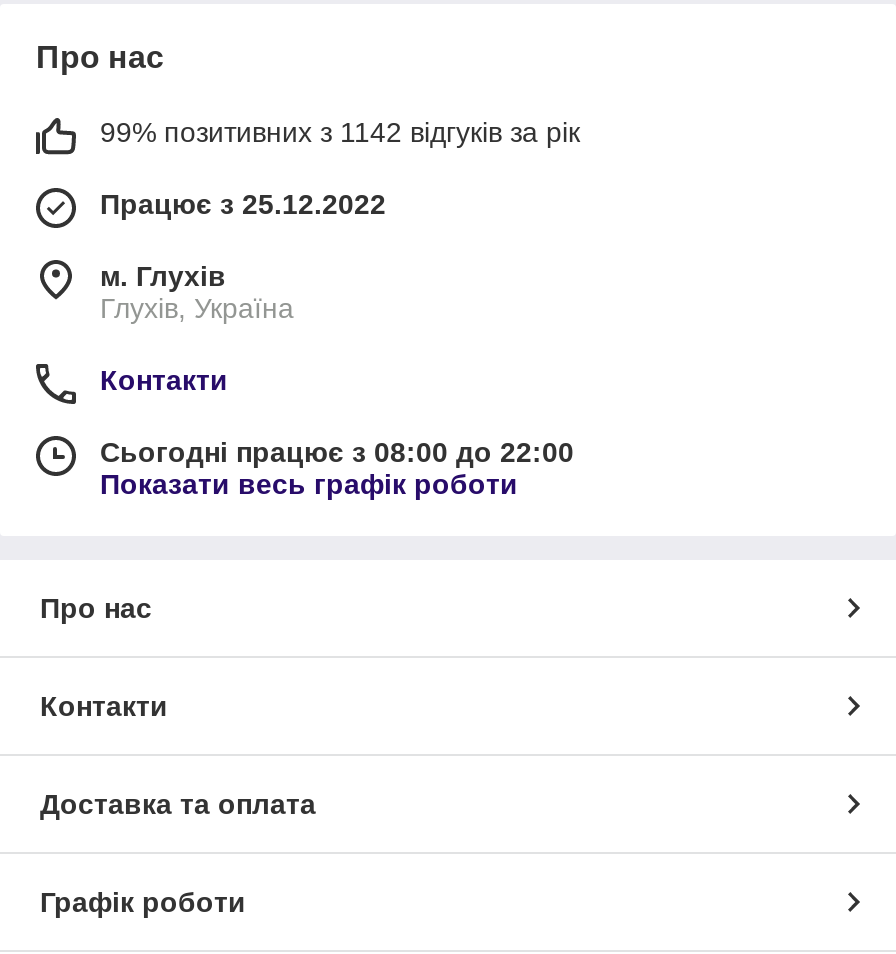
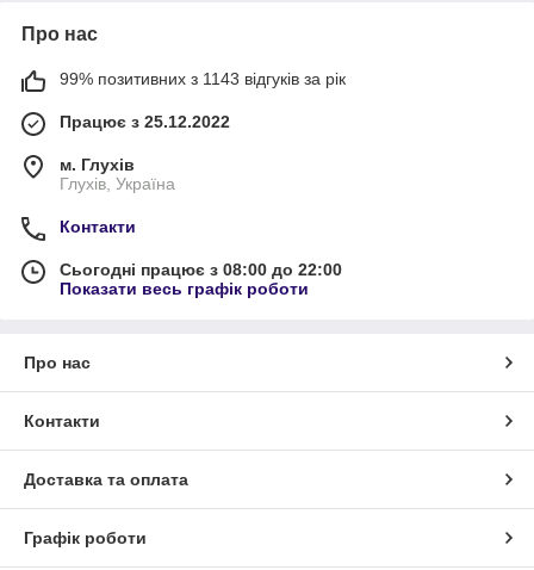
[100,116,580,148] 99% позитивних з 1142 відгуків за рік -> [60,69,346,88] 99% позитивних з 1143 відгуків за рік

